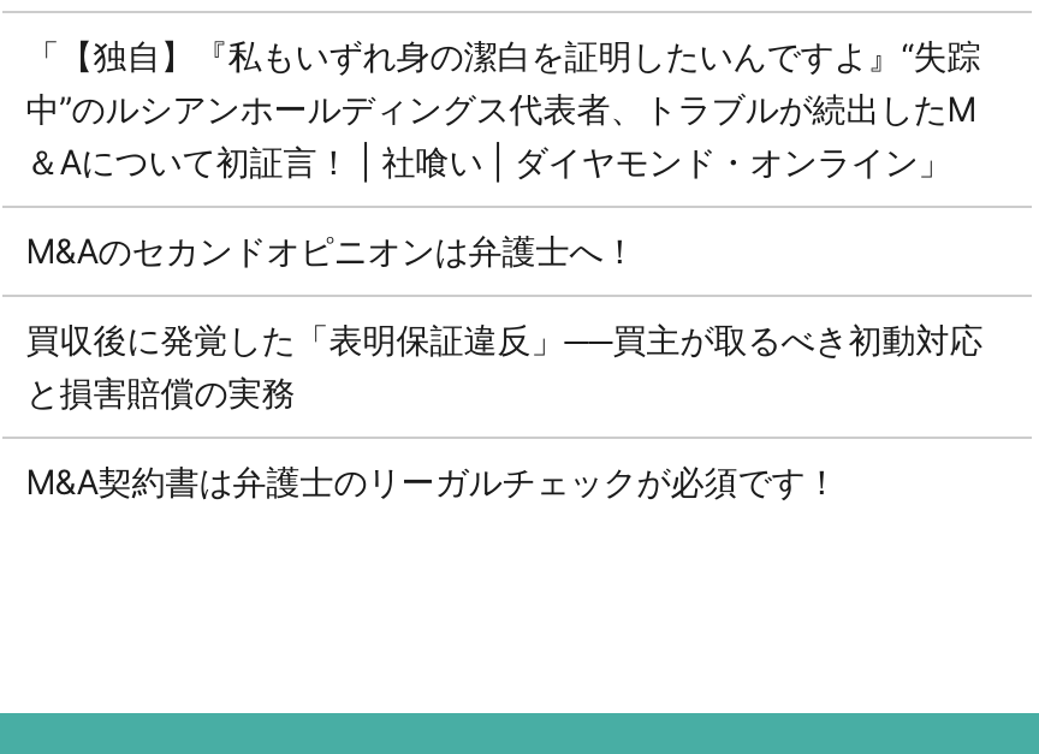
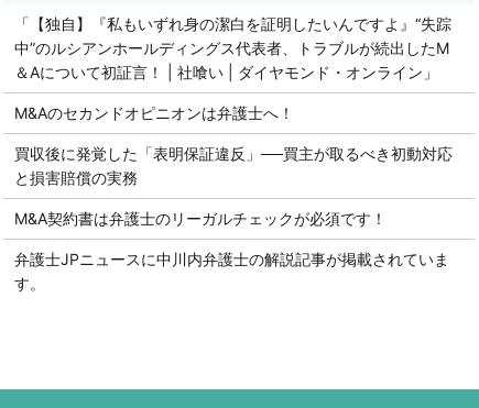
none -> [14,250,449,293] 弁護士JPニュースに中川内弁護士の解説記事が掲載されていま | す。

